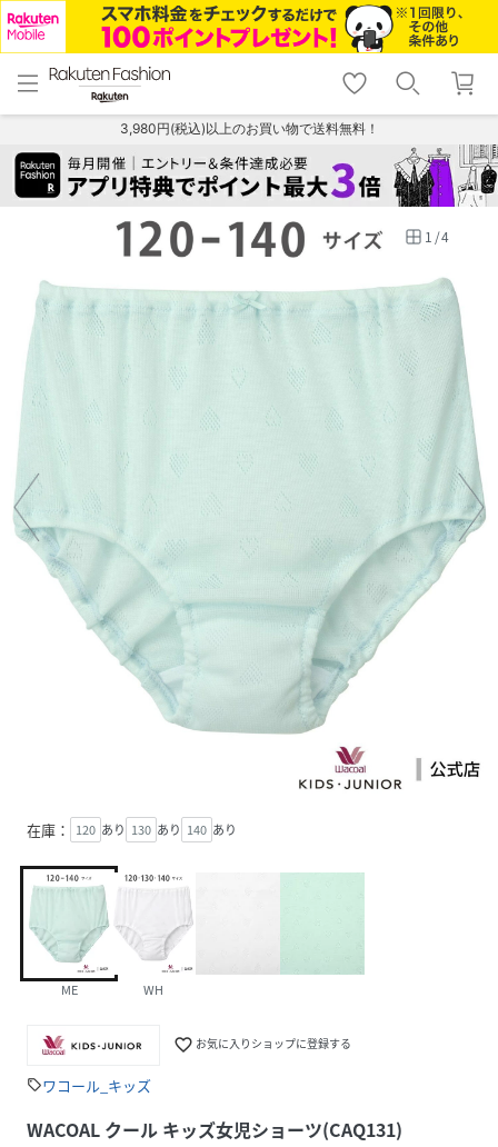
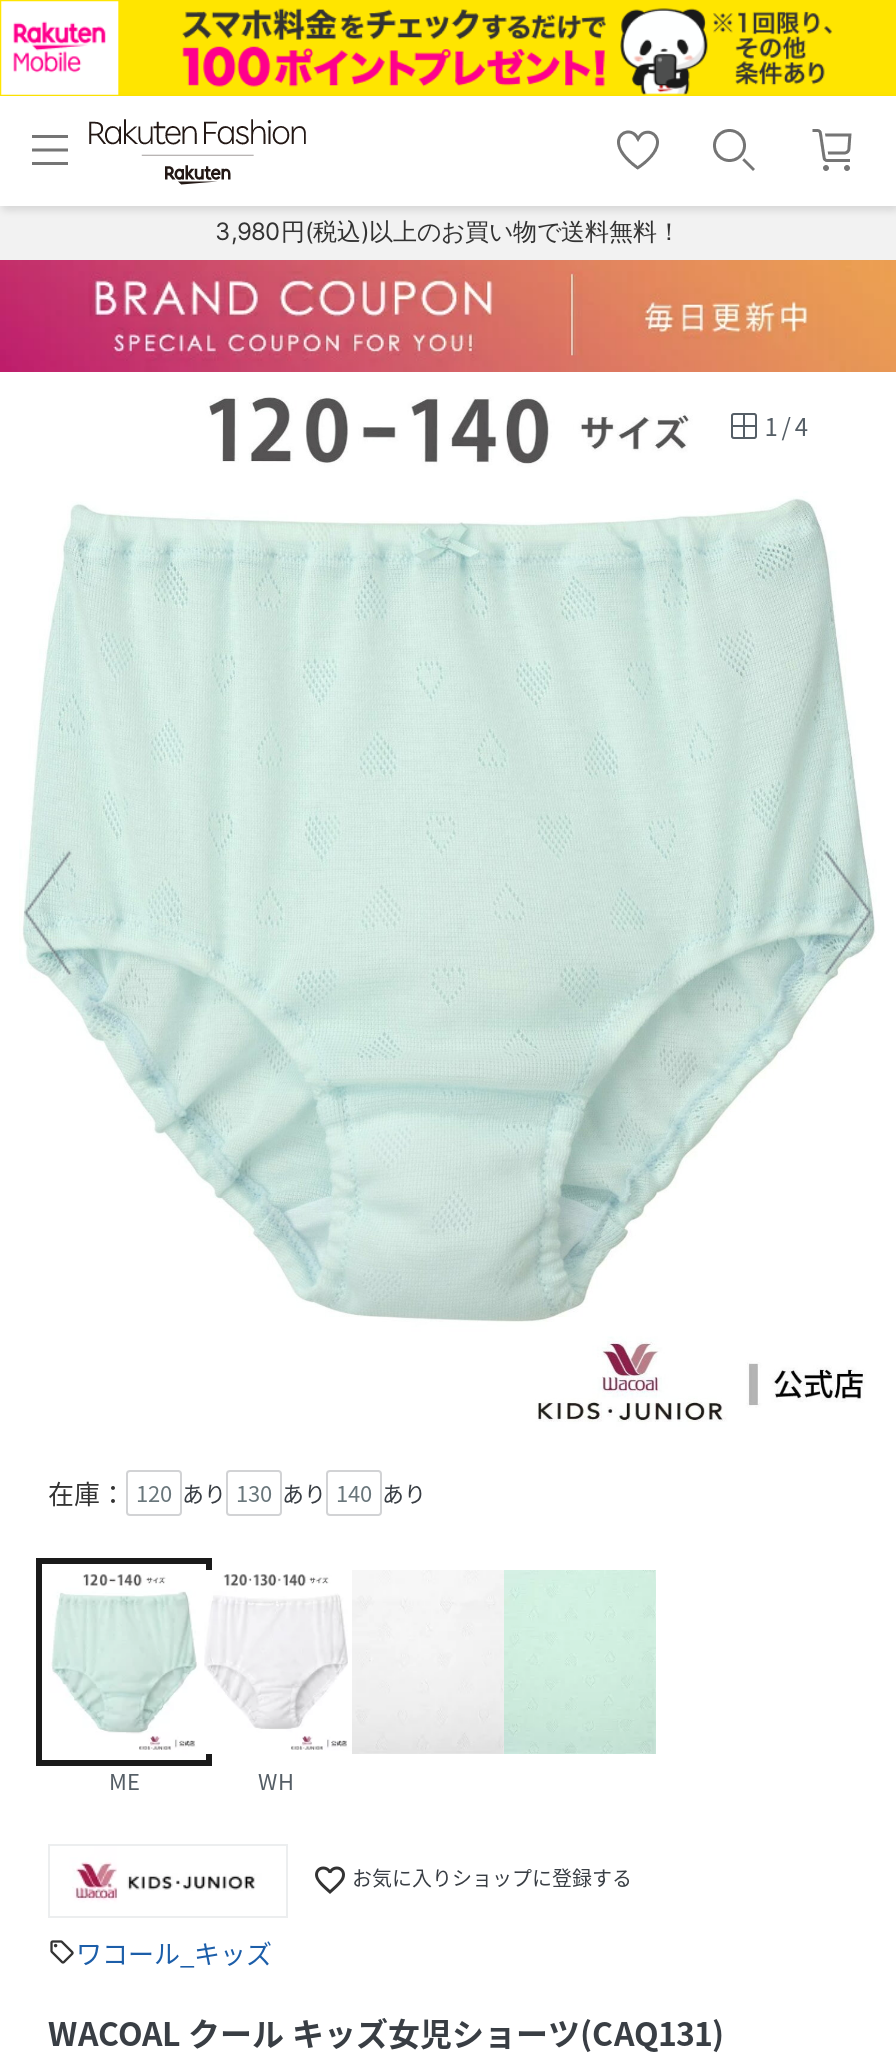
[3,143,495,208] [image] -> [6,258,890,374] [image]

